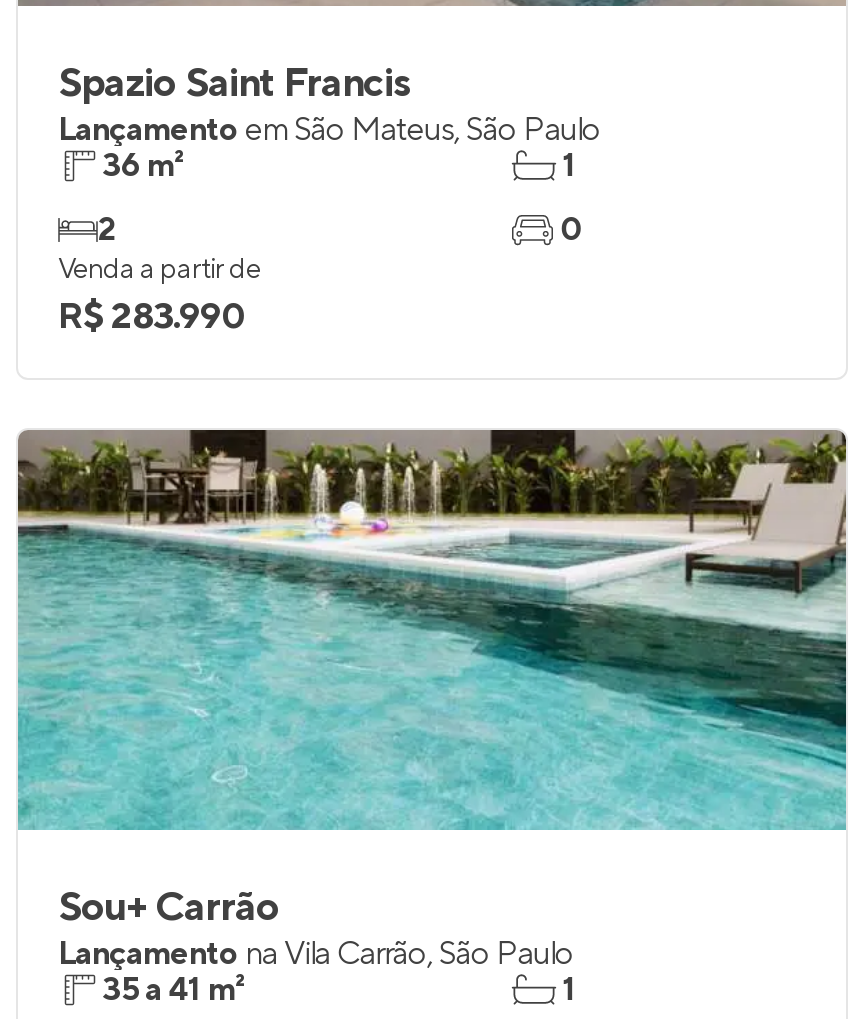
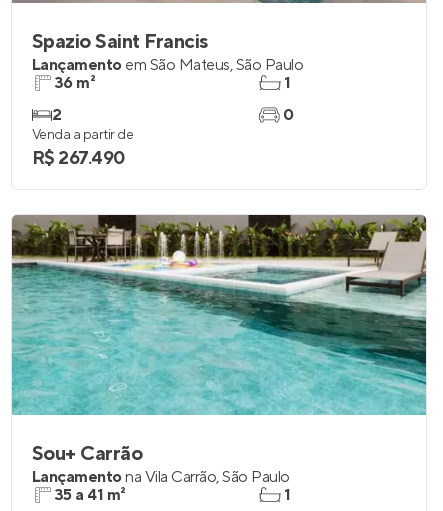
[58,294,244,340] R$ 283.990 -> [32,147,125,170] R$ 267.490

